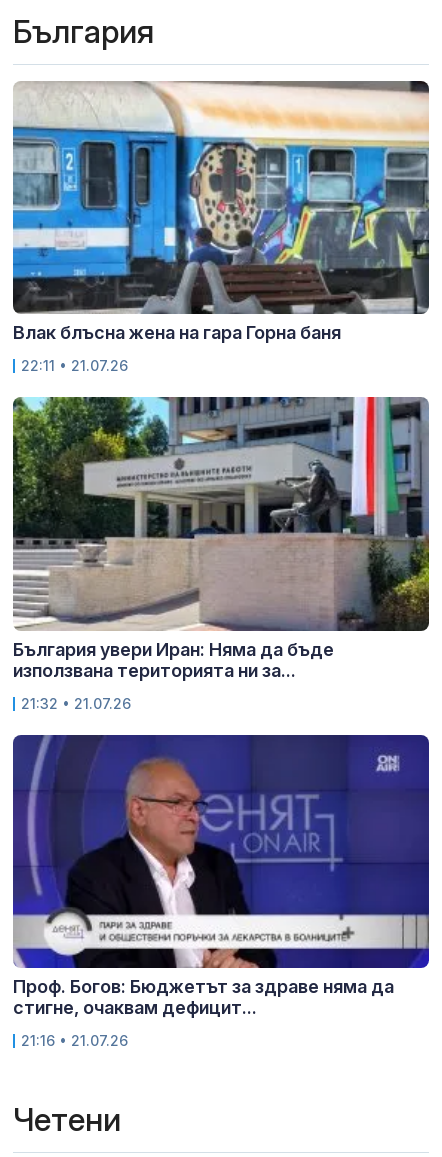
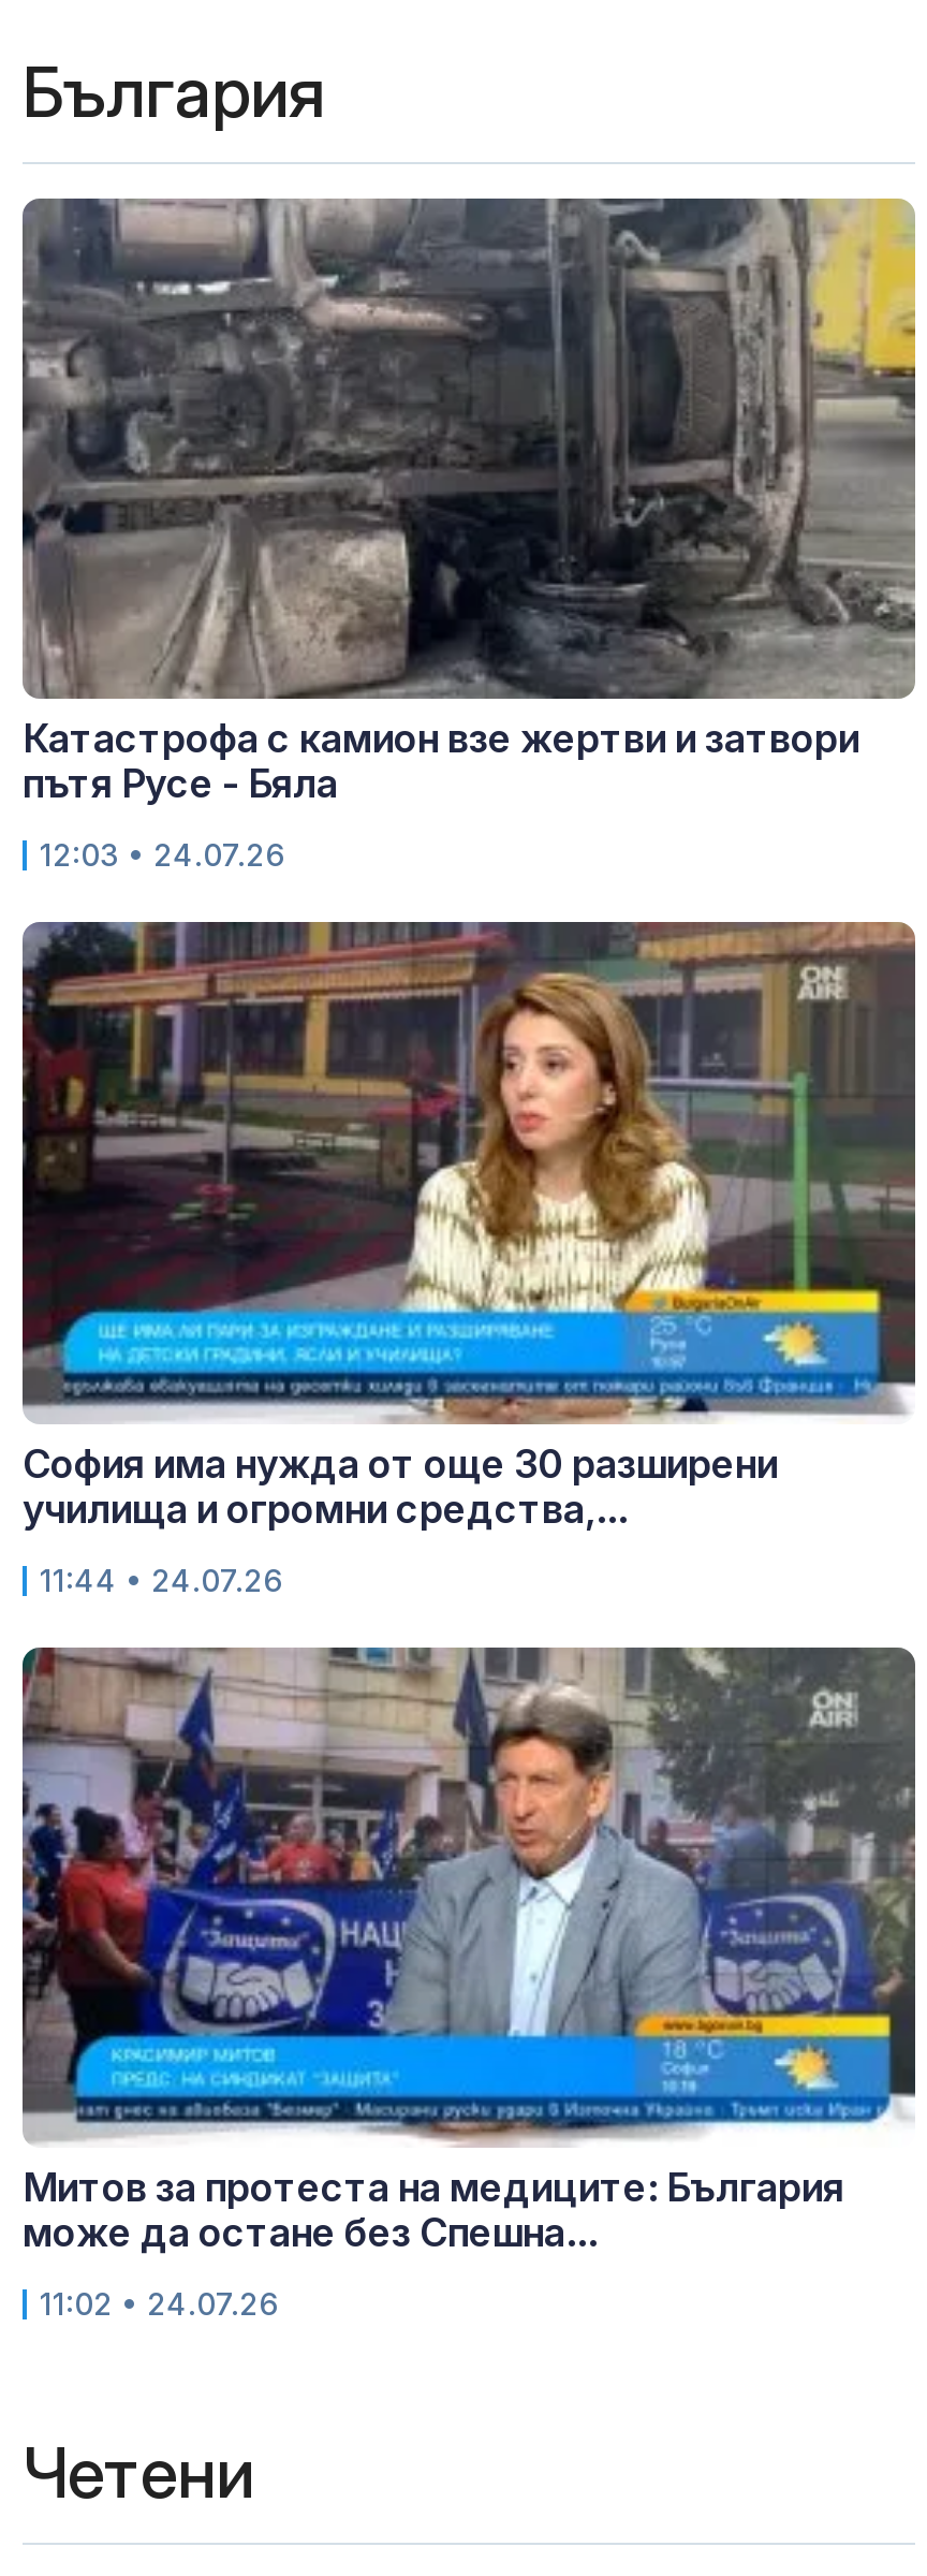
[12,80,429,343] [image] | Влак блъсна жена на гара Горна баня -> [20,196,917,807] [image] | Катастрофа с камион взе жертви и затвори | пътя Русе - Бяла
[21,357,128,374] 22:11 • 21.07.26 -> [40,837,284,873] 12:03 • 24.07.26
[13,396,429,680] [image] | България увери Иран: Няма да бъде | използвана територията ни за... -> [23,920,915,1531] [image] | София има нужда от още 30 разширени | училища и огромни средства,...
[21,694,131,711] 21:32 • 21.07.26 -> [40,1561,282,1597] 11:44 • 24.07.26
[12,734,430,1018] [image] | Проф. Богов: Бюджетът за здраве няма да | стигне, очаквам дефицит... -> [20,1645,915,2255] [image] | Митов за протеста на медиците: България | може да остане без Спешна...
[21,1032,128,1049] 21:16 • 21.07.26 -> [40,2285,278,2321] 11:02 • 24.07.26

